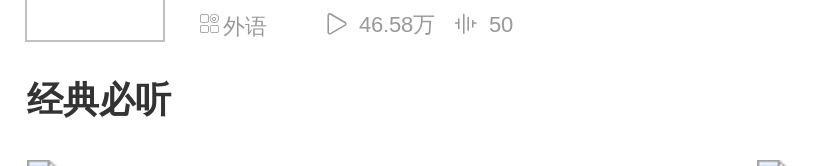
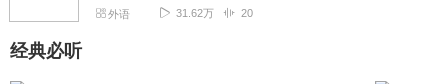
[359,12,435,36] 46.58万 -> [176,7,214,19] 31.62万
[489,12,513,36] 50 -> [241,7,253,19] 20

